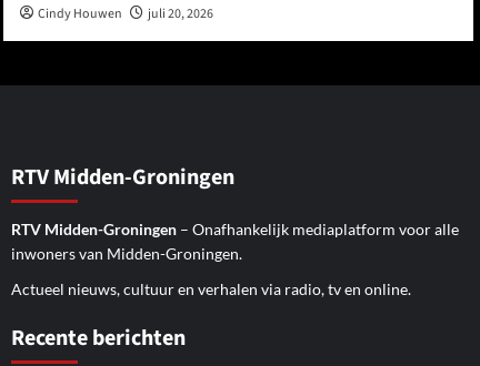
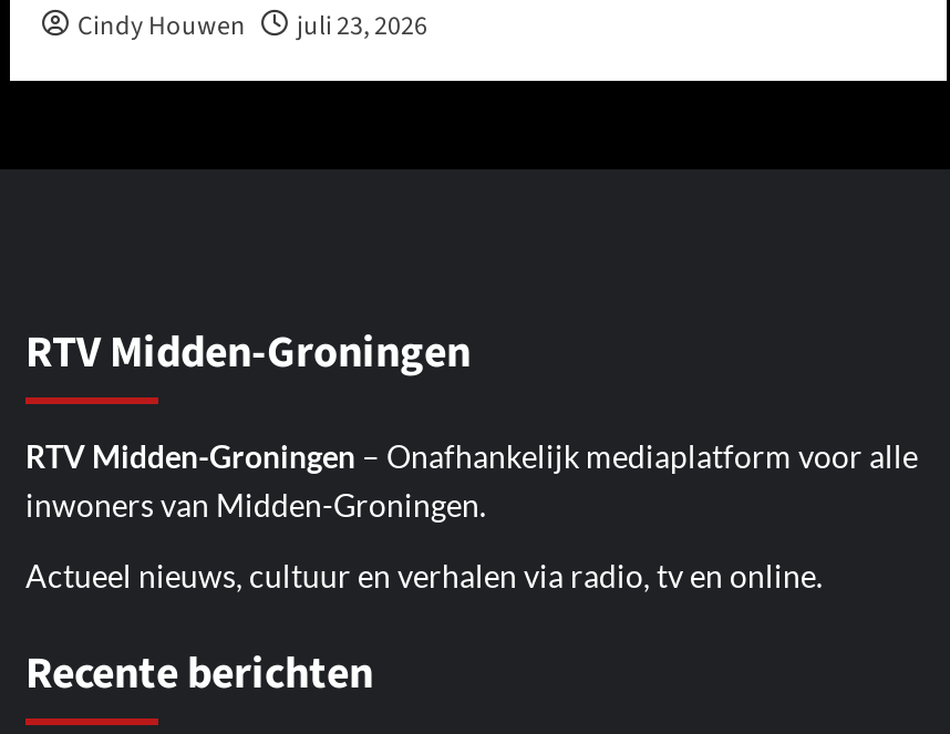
[37,4,213,23] Cindy Houwen juli 20, 2026 -> [78,8,427,46] Cindy Houwen juli 23, 2026

